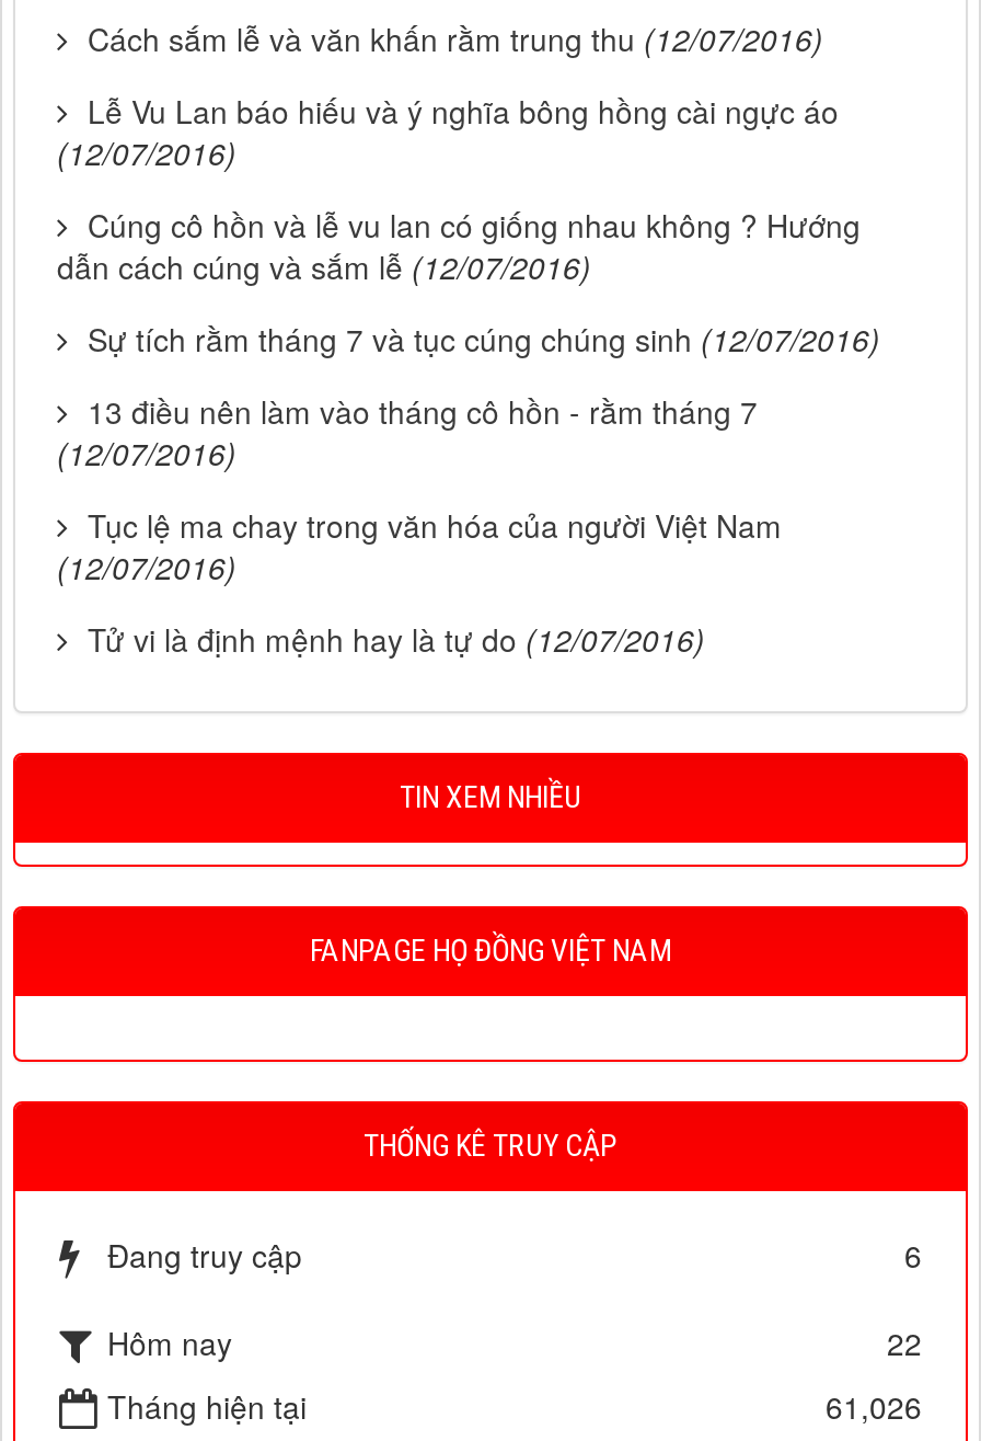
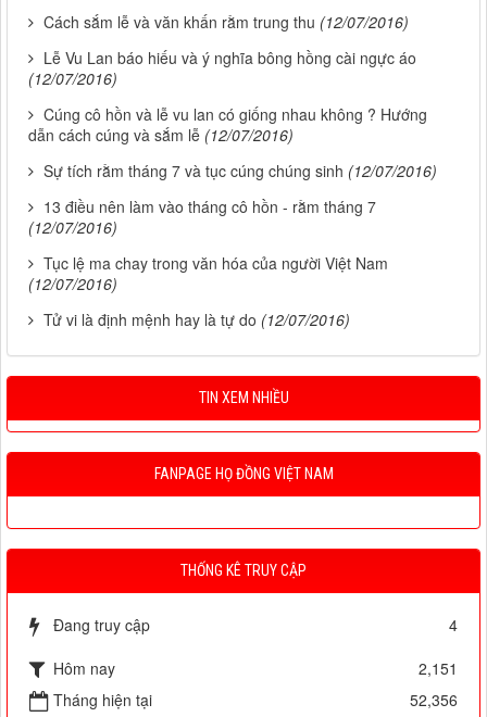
[904,1232,922,1276] 6 -> [449,613,458,635] 4
[887,1320,922,1364] 22 -> [419,657,458,679] 2,151
[826,1383,922,1427] 61,026 -> [410,688,458,710] 52,356

